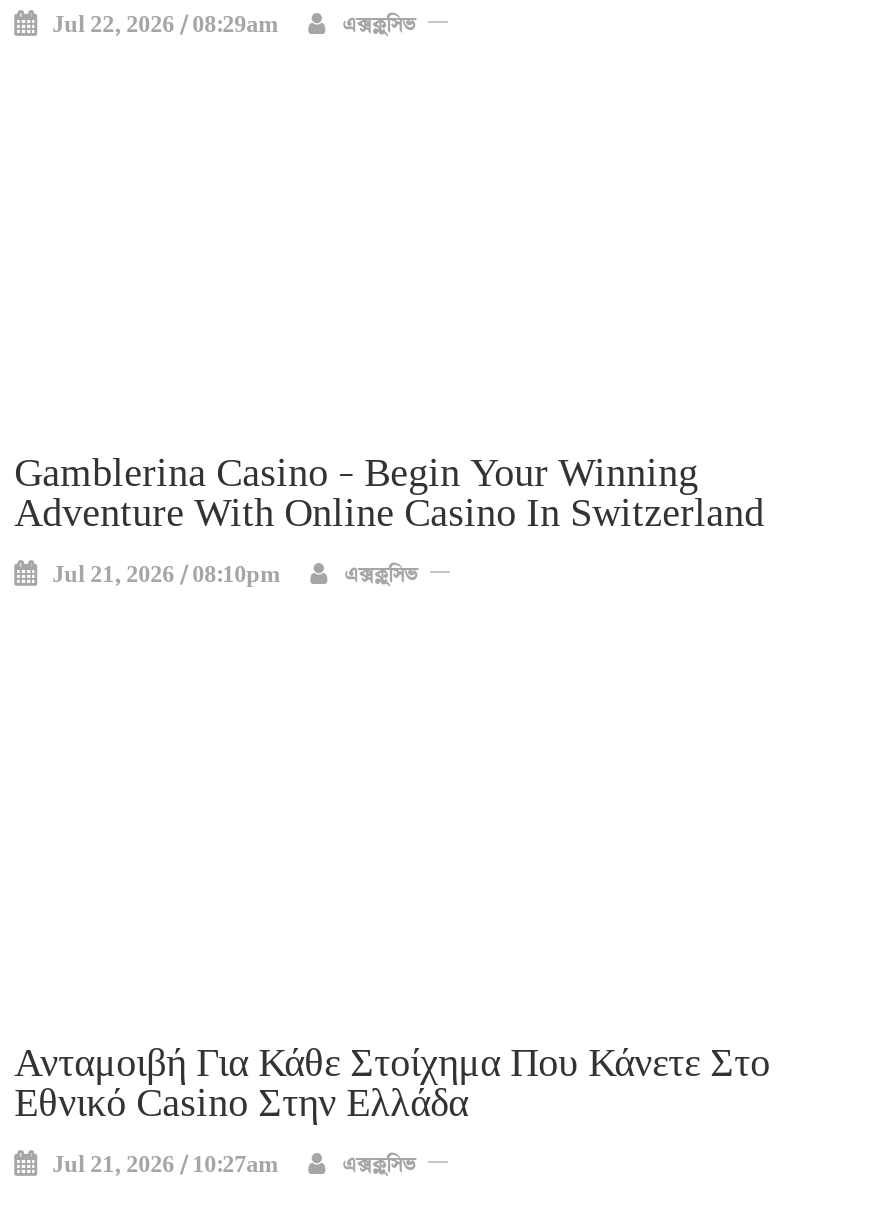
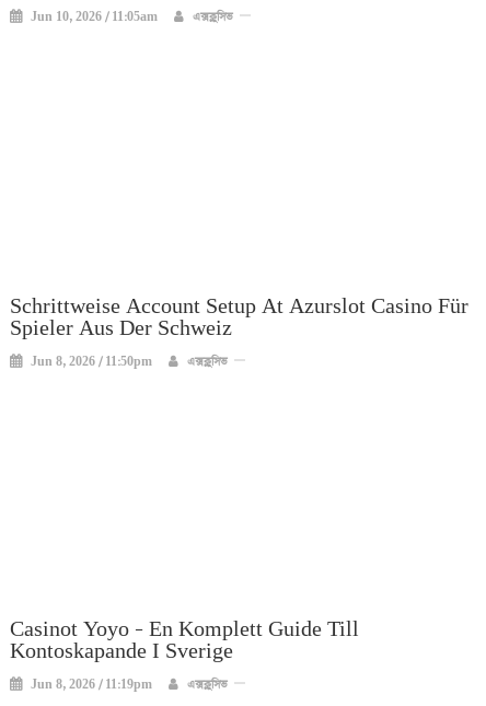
[52,11,278,39] Jul 22, 2026 / 08:29am -> [31,9,158,25] Jun 10, 2026 / 11:05am
[14,451,764,537] Gamblerina Casino – Begin Your Winning | Adventure With Online Casino In Switzerland -> [10,294,469,341] Schrittweise Account Setup At Azurslot Casino Für | Spieler Aus Der Schweiz
[52,561,280,589] Jul 21, 2026 / 08:10pm -> [31,354,152,370] Jun 8, 2026 / 11:50pm
[14,1041,770,1127] Ανταμοιβή Για Κάθε Στοίχημα Που Κάνετε Στο | Εθνικό Casino Στην Ελλάδα -> [10,617,359,664] Casinot Yoyo – En Komplett Guide Till | Kontoskapande I Sverige
[52,1151,278,1179] Jul 21, 2026 / 10:27am -> [31,677,152,692] Jun 8, 2026 / 11:19pm

